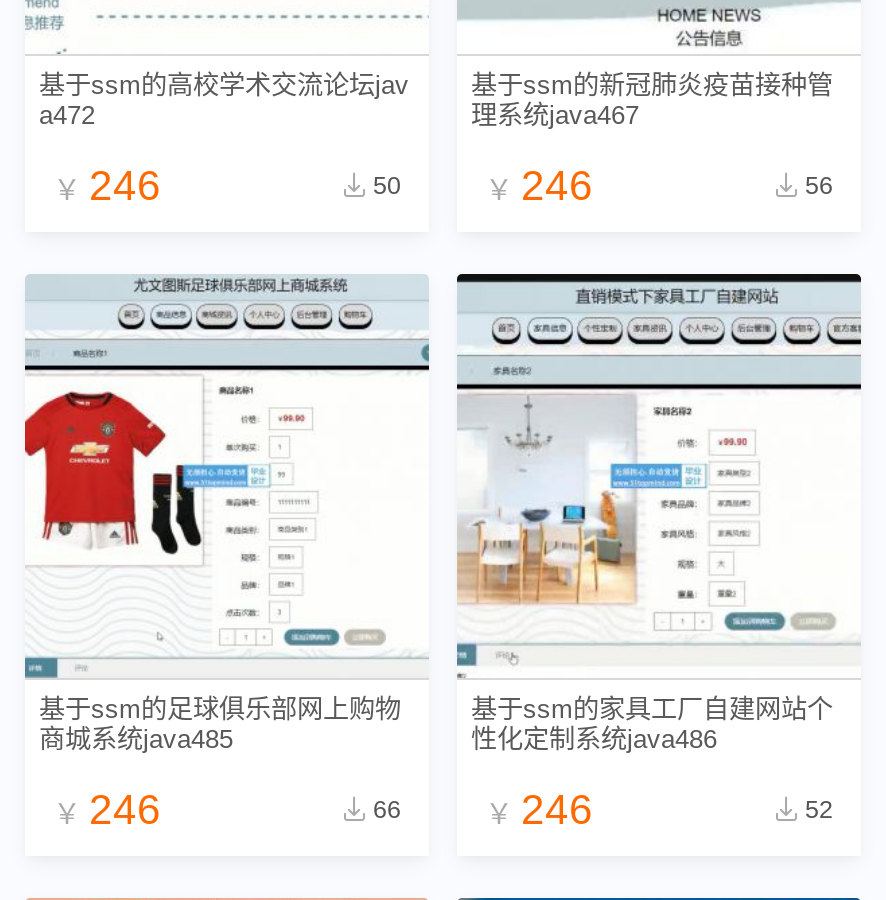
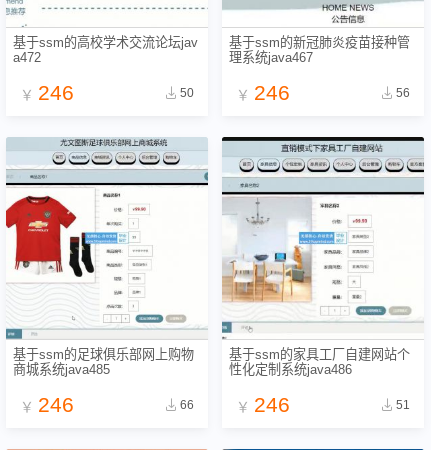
[805,795,833,823] 52 -> [396,398,410,412] 51

